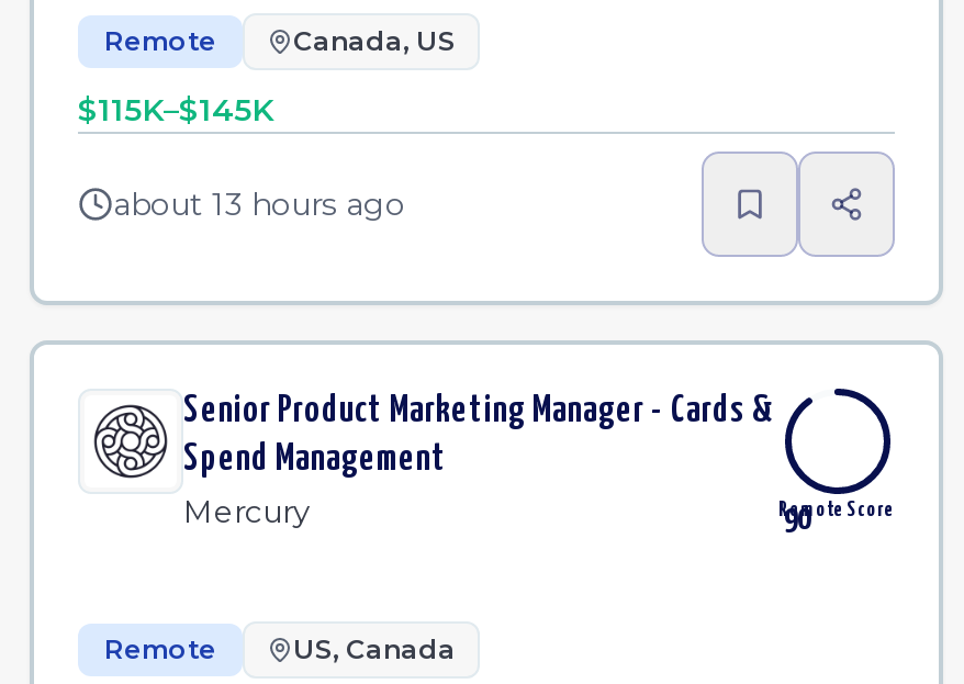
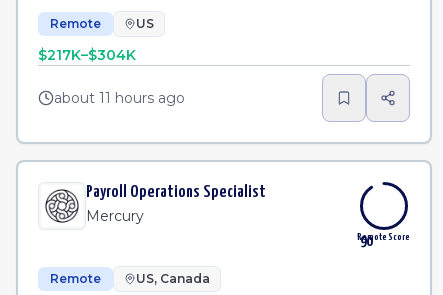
[293,24,456,57] Canada, US -> [136,16,154,31] US
[78,90,273,130] $115K–$145K -> [38,46,136,64] $217K–$304K
[113,184,405,224] about 13 hours ago -> [54,89,185,107] about 11 hours ago
[183,393,774,479] Senior Product Marketing Manager - Cards & | Spend Management -> [86,184,266,201] Payroll Operations Specialist

